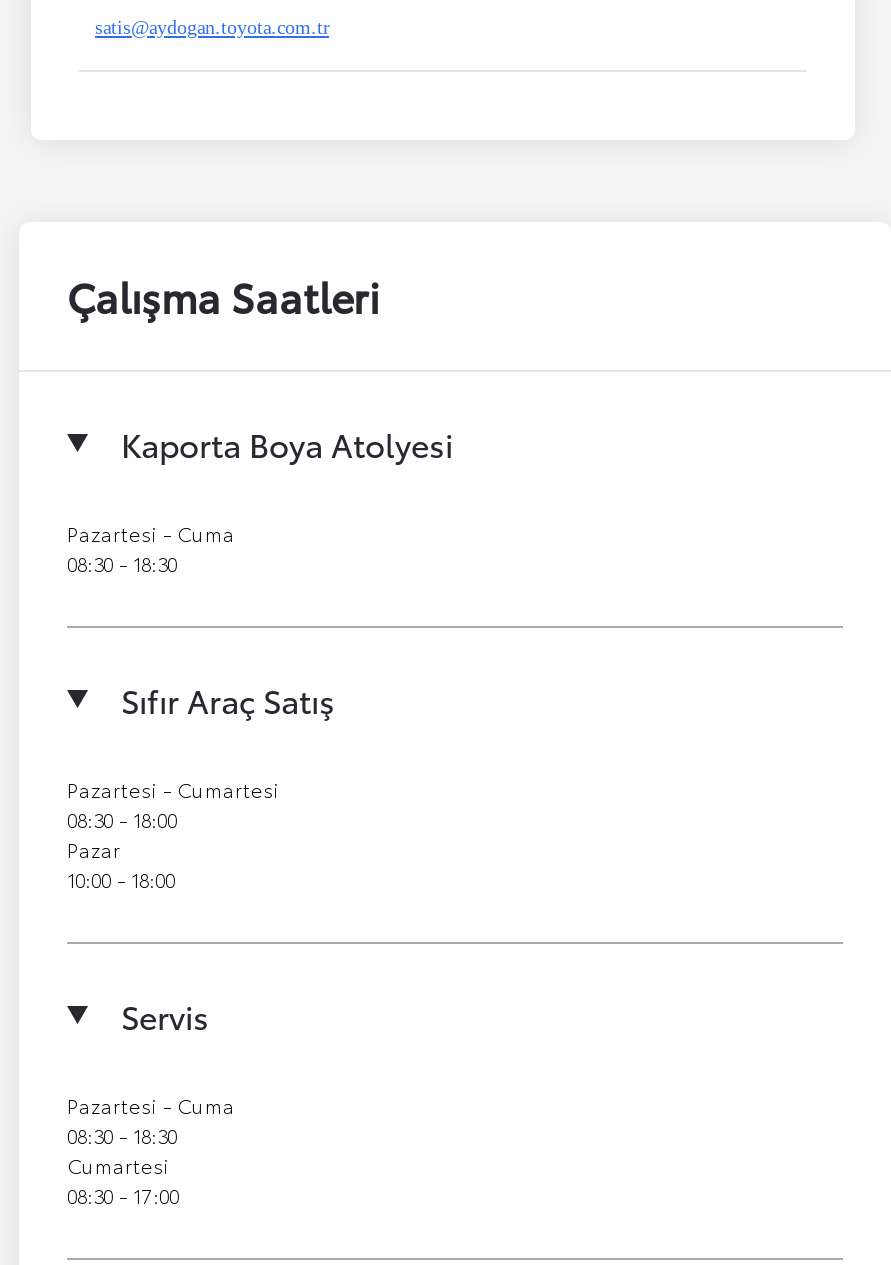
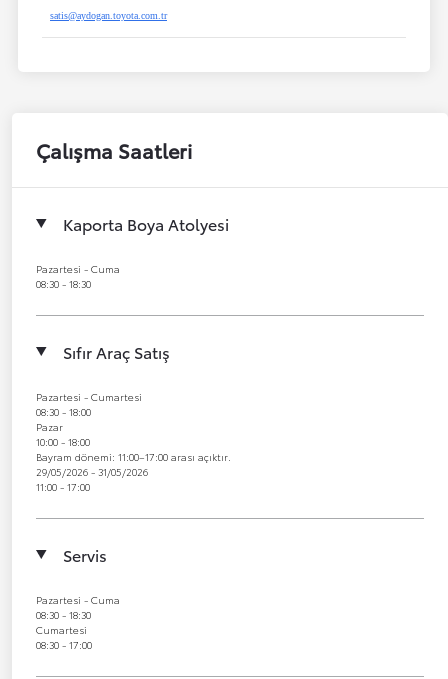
none -> [36,449,231,494] Bayram dönemi: 11:00–17:00 arası açıktır. | 29/05/2026 - 31/05/2026 | 11:00 - 17:00

